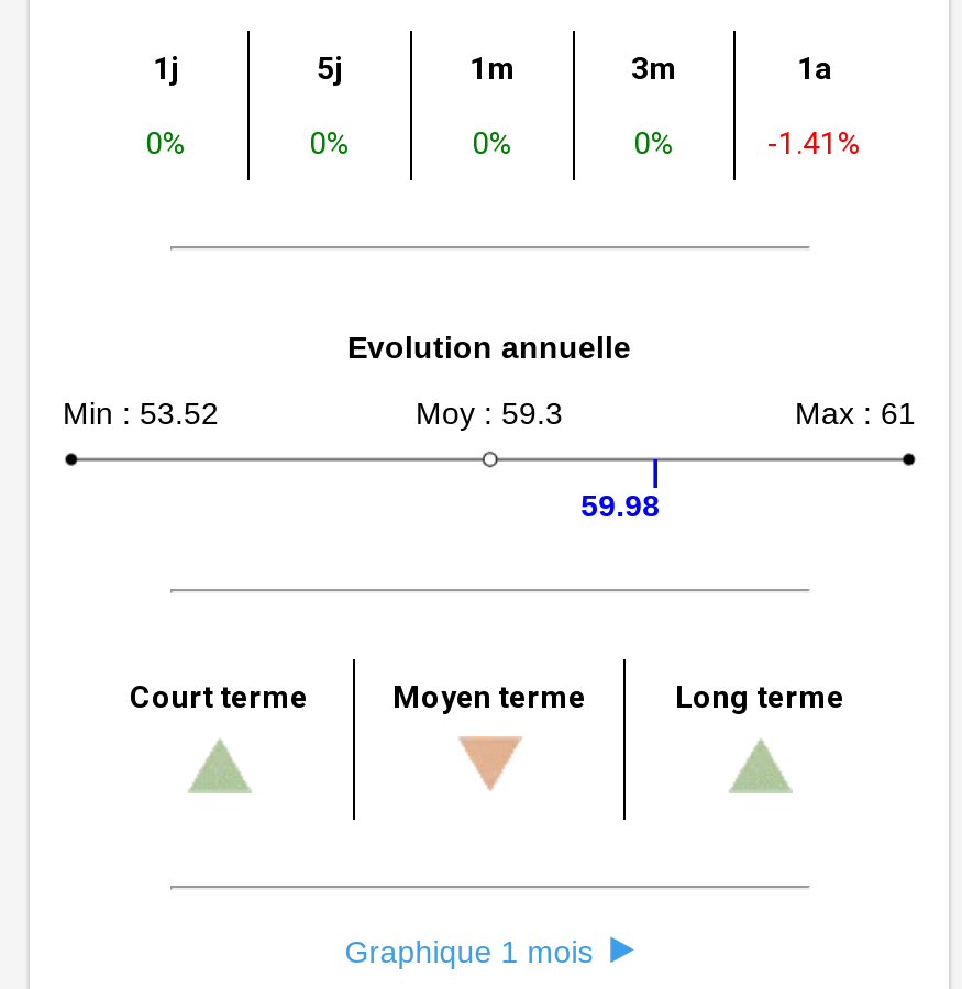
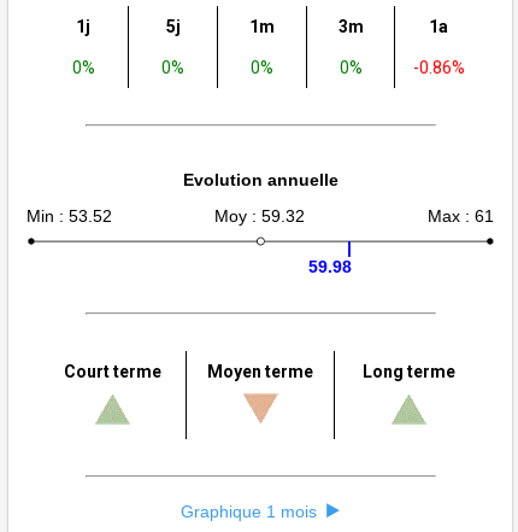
[767,126,862,161] -1.41% -> [413,58,464,78] -0.86%
[416,396,563,431] Moy : 59.3 -> [215,207,305,226] Moy : 59.32

